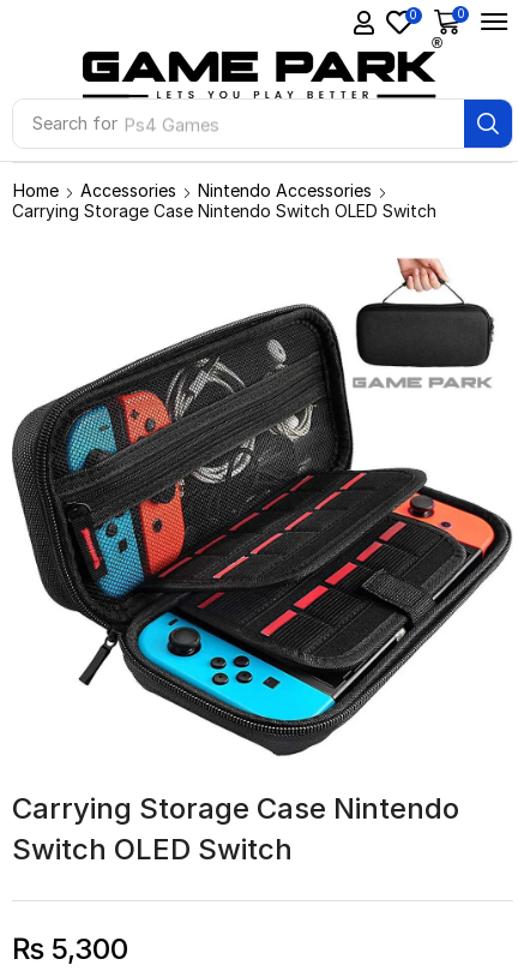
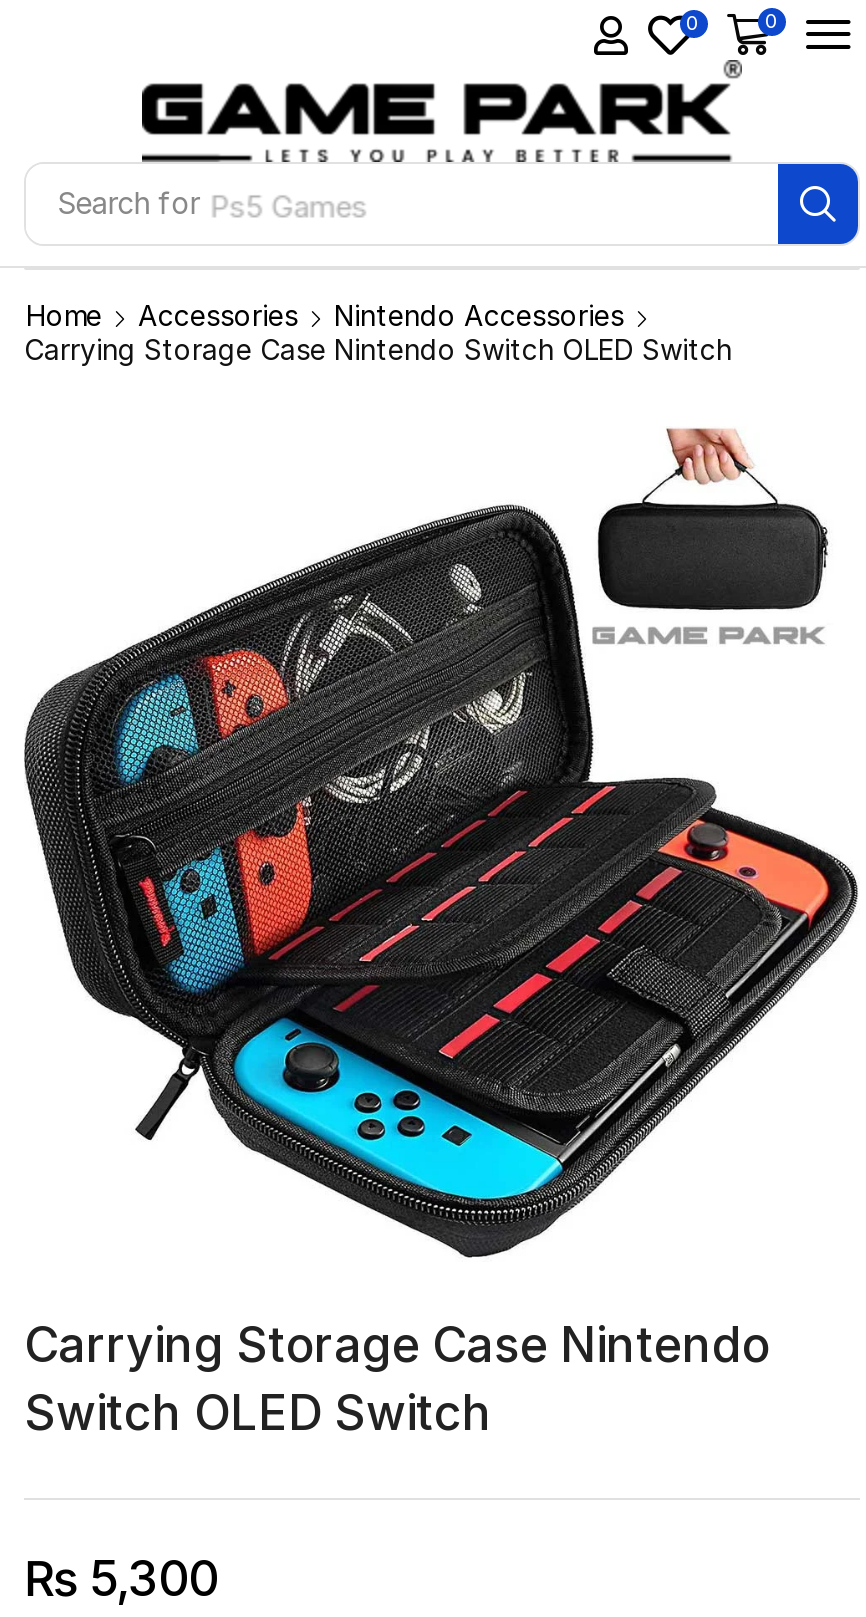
[32,112,219,134] Search for Ps4 Games -> [58,185,368,221] Search for Ps5 Games

